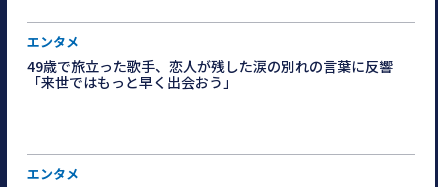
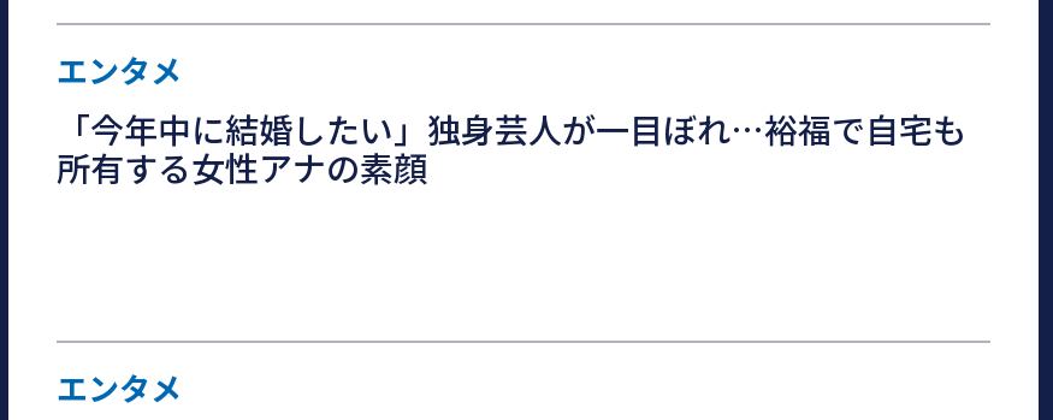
[27,56,393,92] 49歳で旅立った歌手、恋人が残した涙の別れの言葉に反響 | 「来世ではもっと早く出会おう」 -> [57,105,966,191] 「今年中に結婚したい」独身芸人が一目ぼれ…裕福で自宅も | 所有する女性アナの素顔

